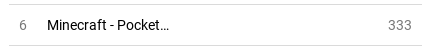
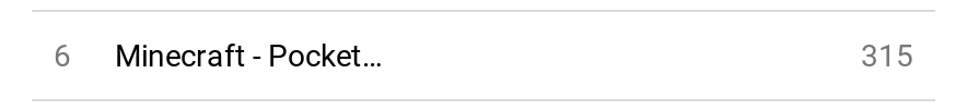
[388,17,412,33] 333 -> [861,38,913,73] 315

